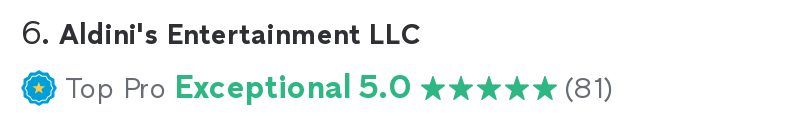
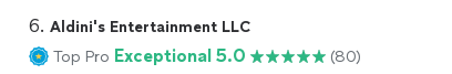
[565,71,613,105] (81) -> [330,47,361,66] (80)

